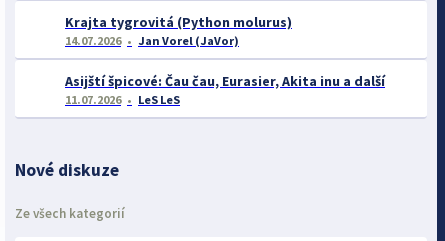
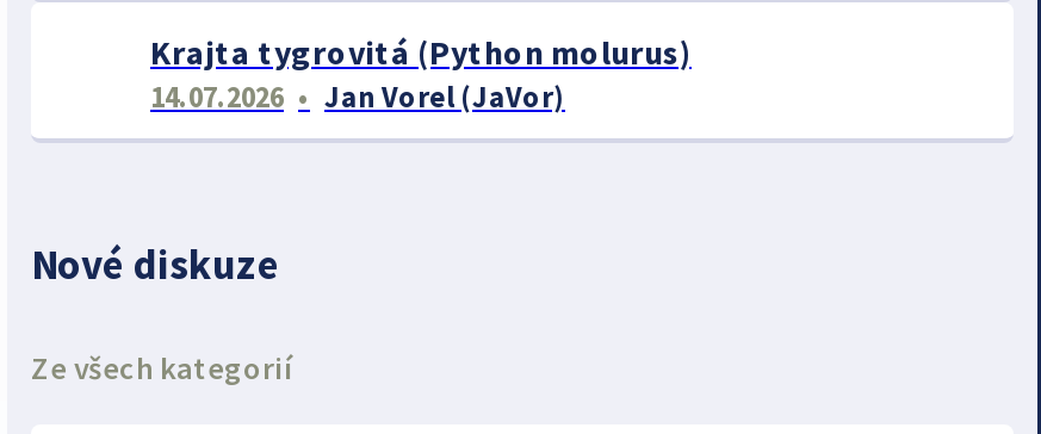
[65,72,385,107] Asijští špicové: Čau čau, Eurasier, Akita inu a další | 11.07.2026 | LeS LeS -> none

